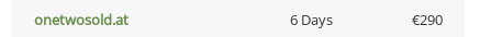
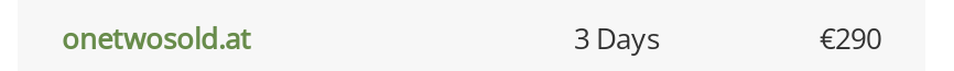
[289,10,332,29] 6 Days -> [574,19,660,58] 3 Days

